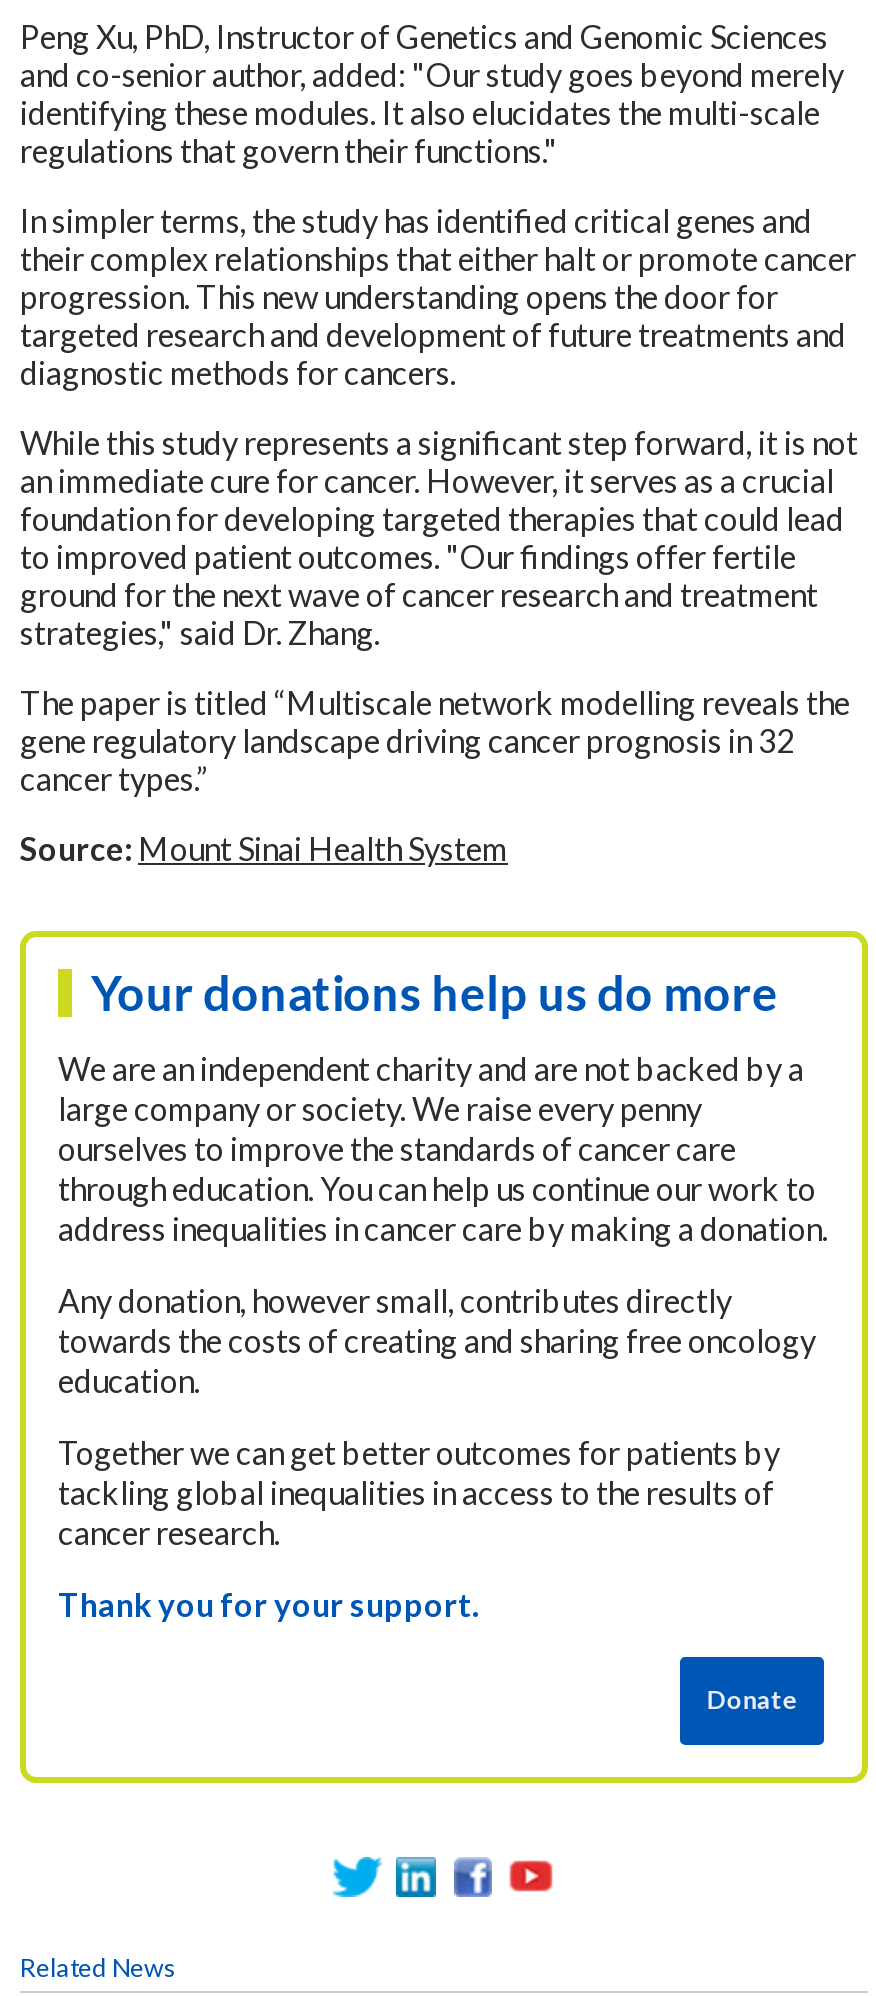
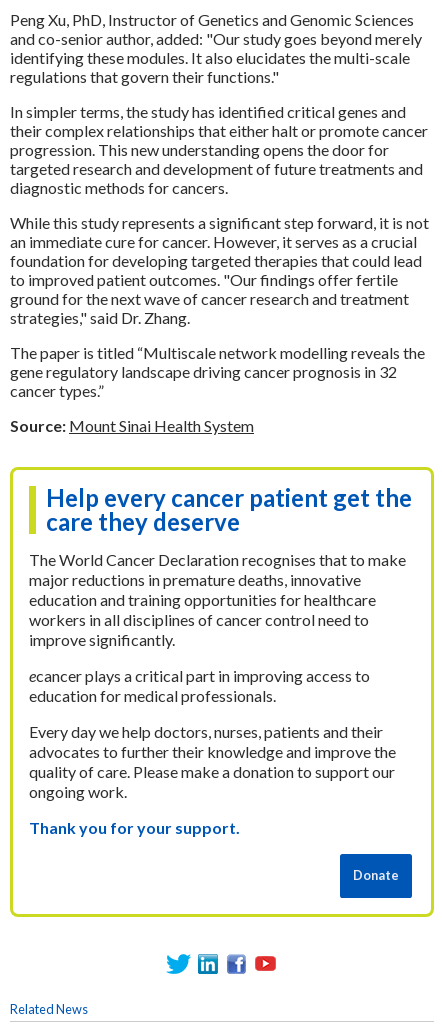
[92,962,778,1020] Your donations help us do more -> [46,483,412,536] Help every cancer patient get the | care they deserve
[58,1048,828,1246] We are an independent charity and are not backed by a | large company or society. We raise every penny | ourselves to improve the standards of cancer care | through education. You can help us continue our work to | address inequalities in cancer care by making a donation. -> [29,550,406,649] The World Cancer Declaration recognises that to make | major reductions in premature deaths, innovative | education and training opportunities for healthcare | workers in all disciplines of cancer control need to | improve significantly.
[58,1280,816,1398] Any donation, however small, contributes directly | towards the costs of creating and sharing free oncology | education. -> [29,666,370,705] ecancer plays a critical part in improving access to | education for medical professionals.
[58,1432,780,1550] Together we can get better outcomes for patients by | tackling global inequalities in access to the results of | cancer research. -> [29,722,396,801] Every day we help doctors, nurses, patients and their | advocates to further their knowledge and improve the | quality of care. Please make a donation to support our | ongoing work.

